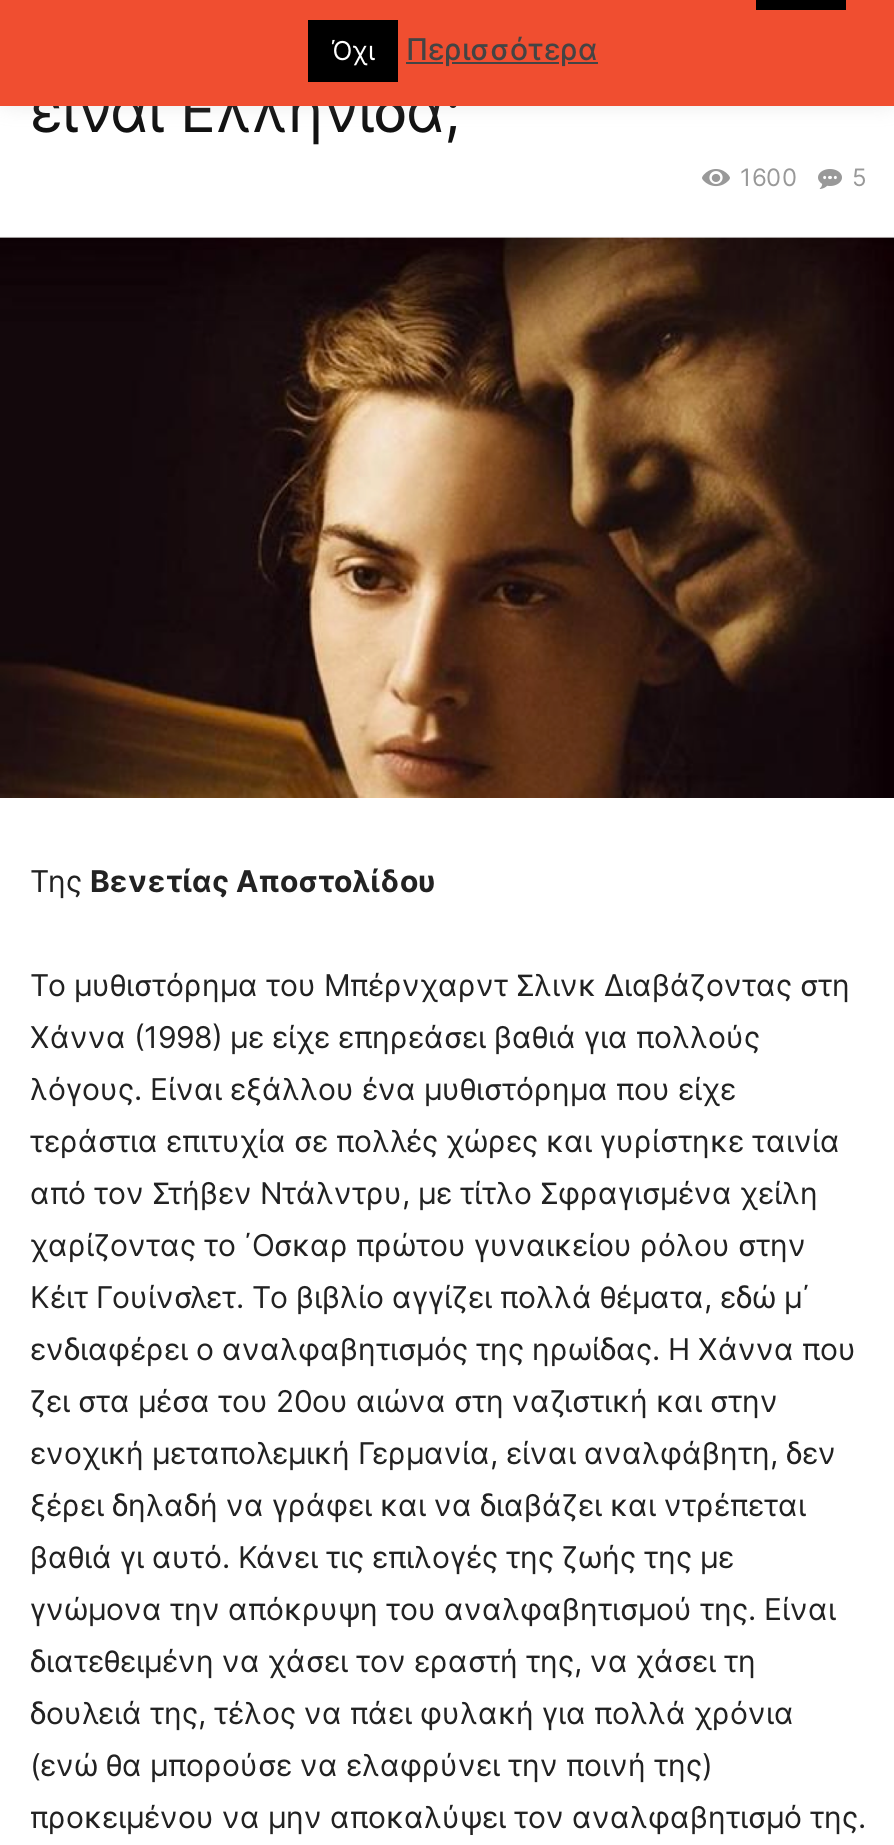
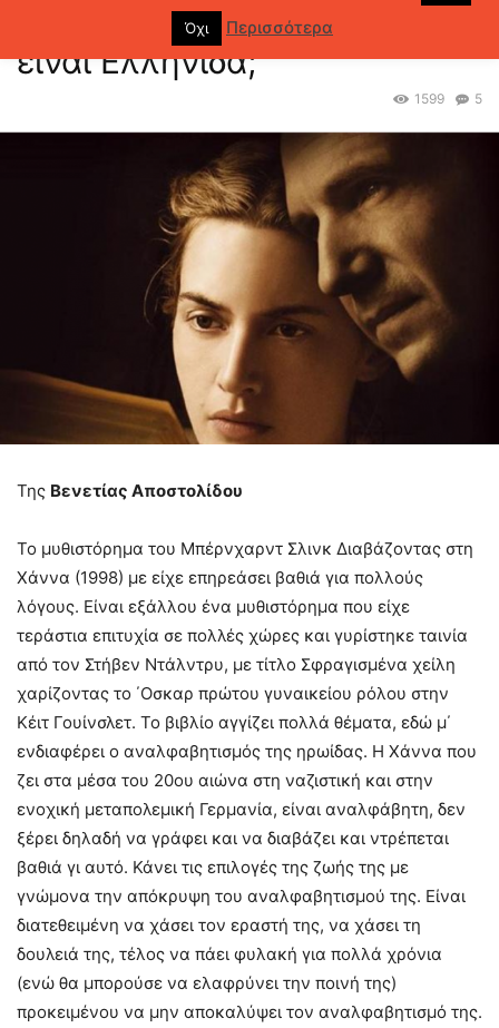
[740,162,866,192] 1600 5 -> [414,90,482,107] 1599 5

